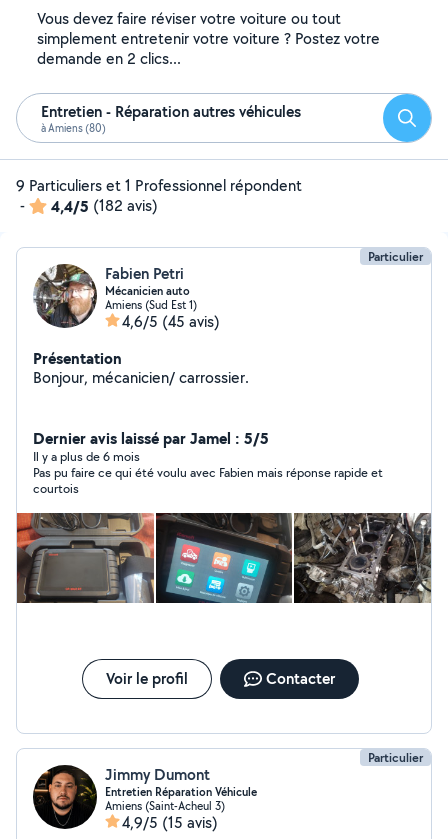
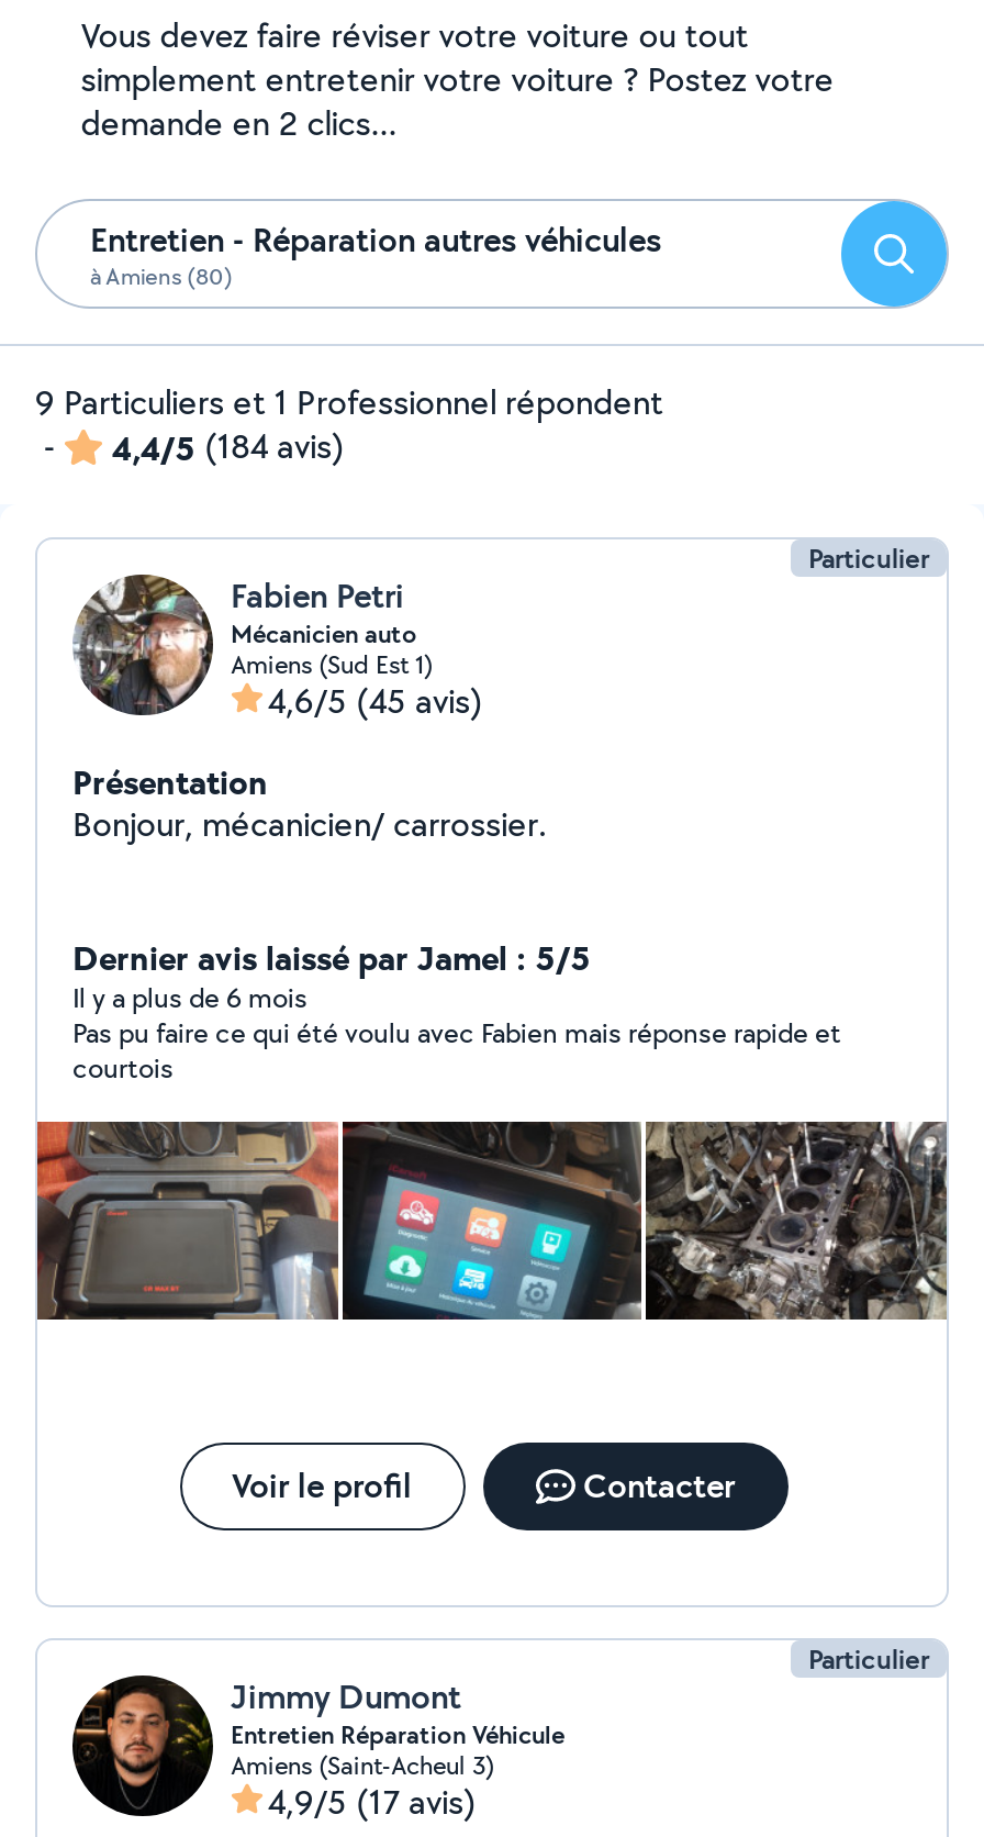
[51,195,158,217] 4,4/5 (182 avis) -> [112,423,345,471] 4,4/5 (184 avis)
[122,812,218,833] 4,9/5 (15 avis) -> [268,1779,477,1825] 4,9/5 (17 avis)

